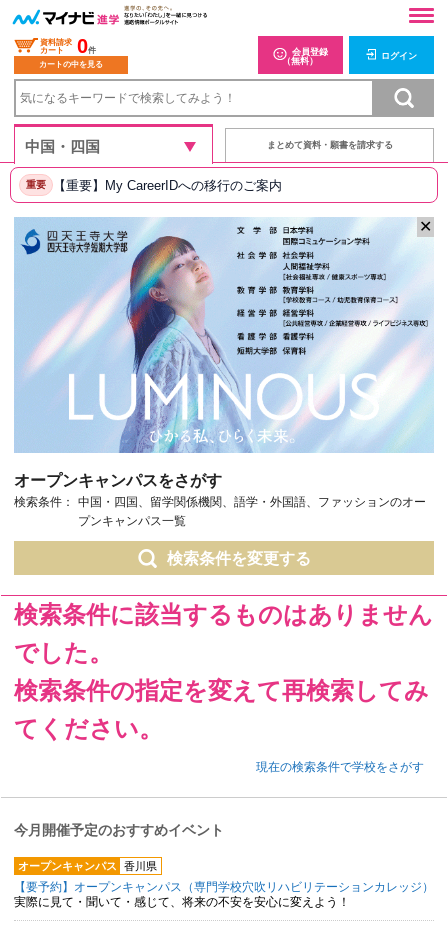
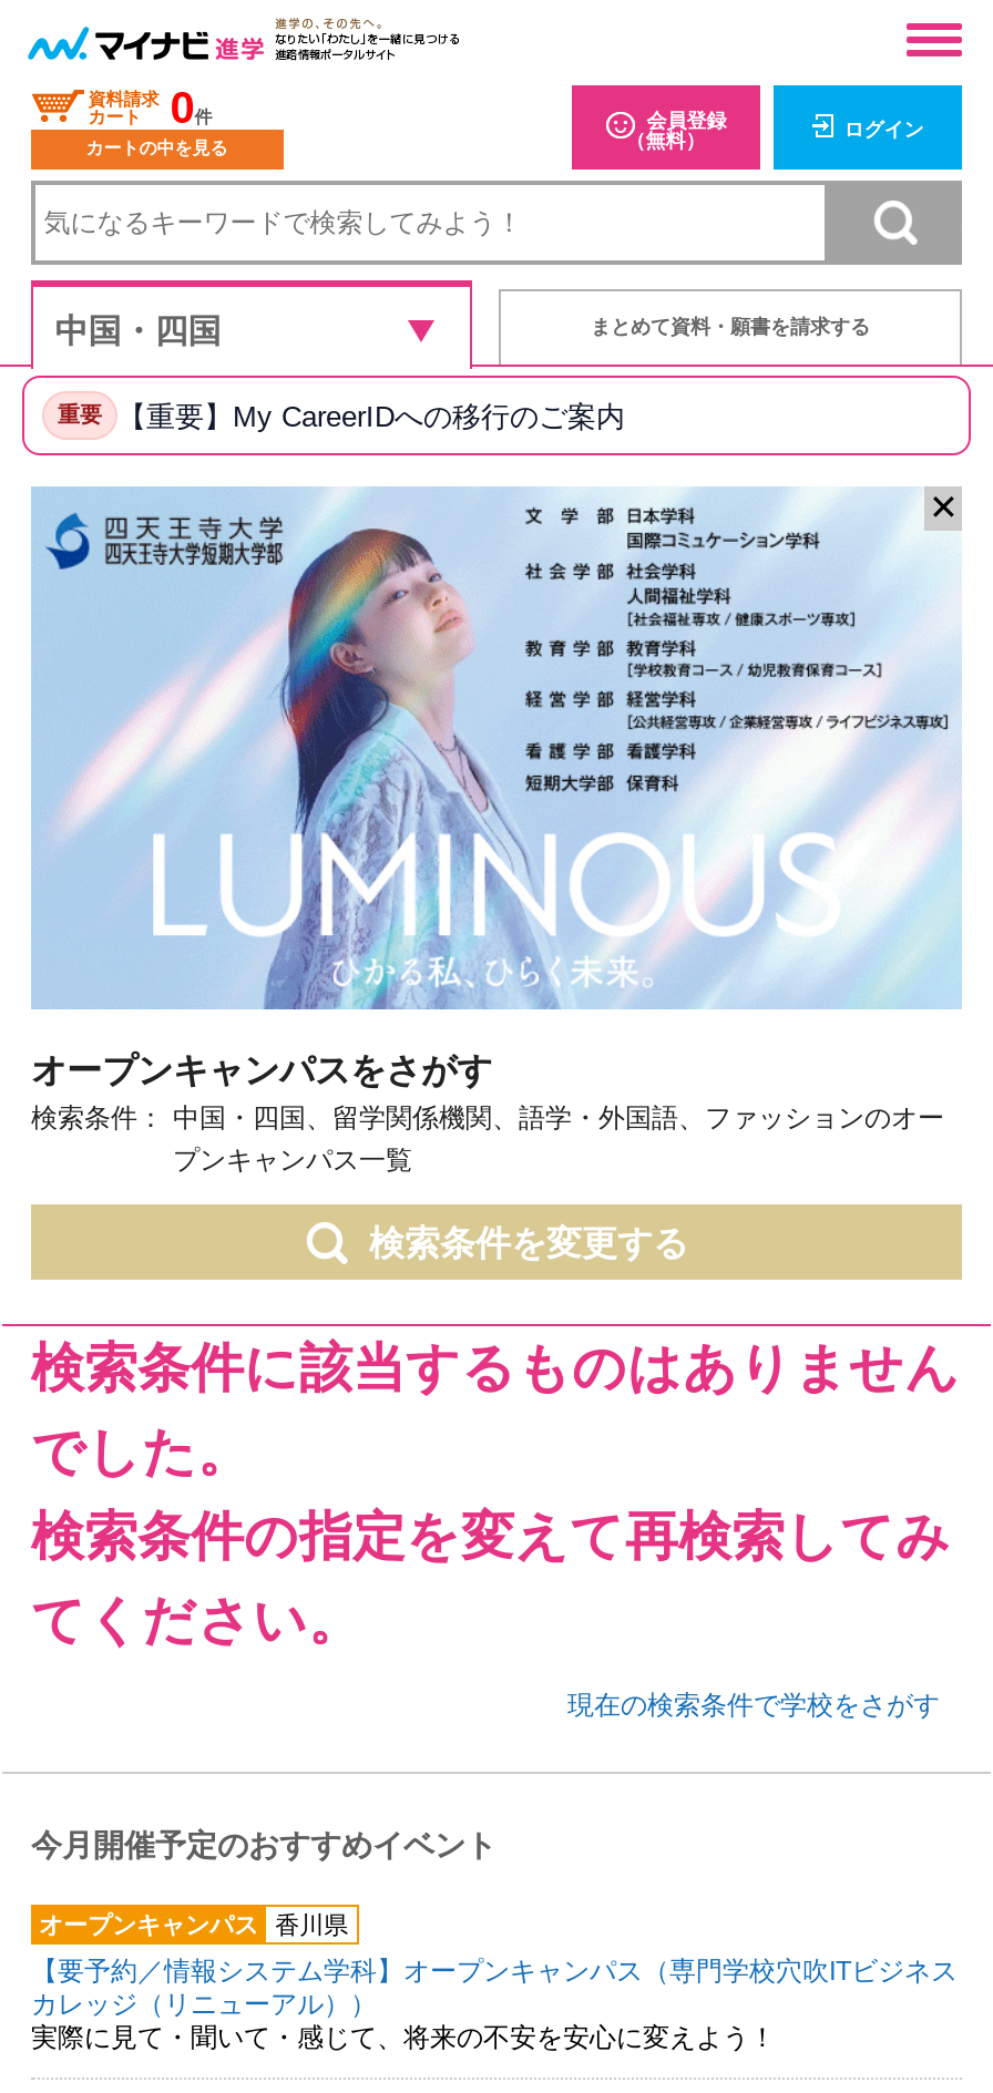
[14,880,434,894] 【要予約】オープンキャンパス（専門学校穴吹リハビリテーションカレッジ） -> [31,1956,958,2020] 【要予約／情報システム学科】オープンキャンパス（専門学校穴吹ITビジネス | カレッジ（リニューアル））

